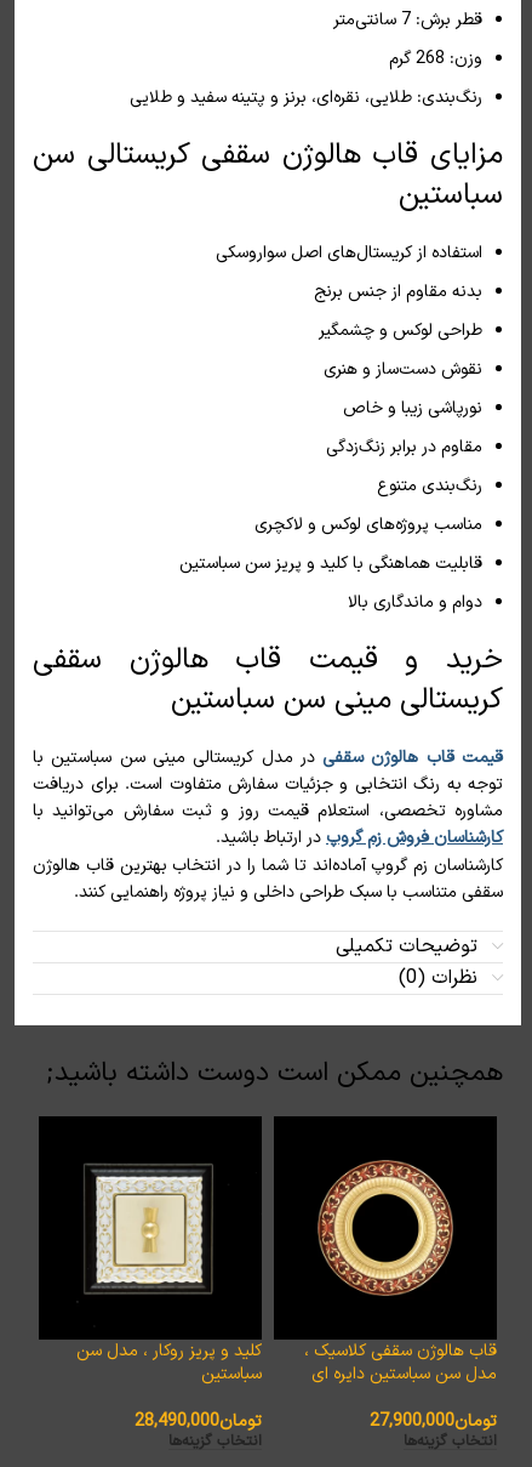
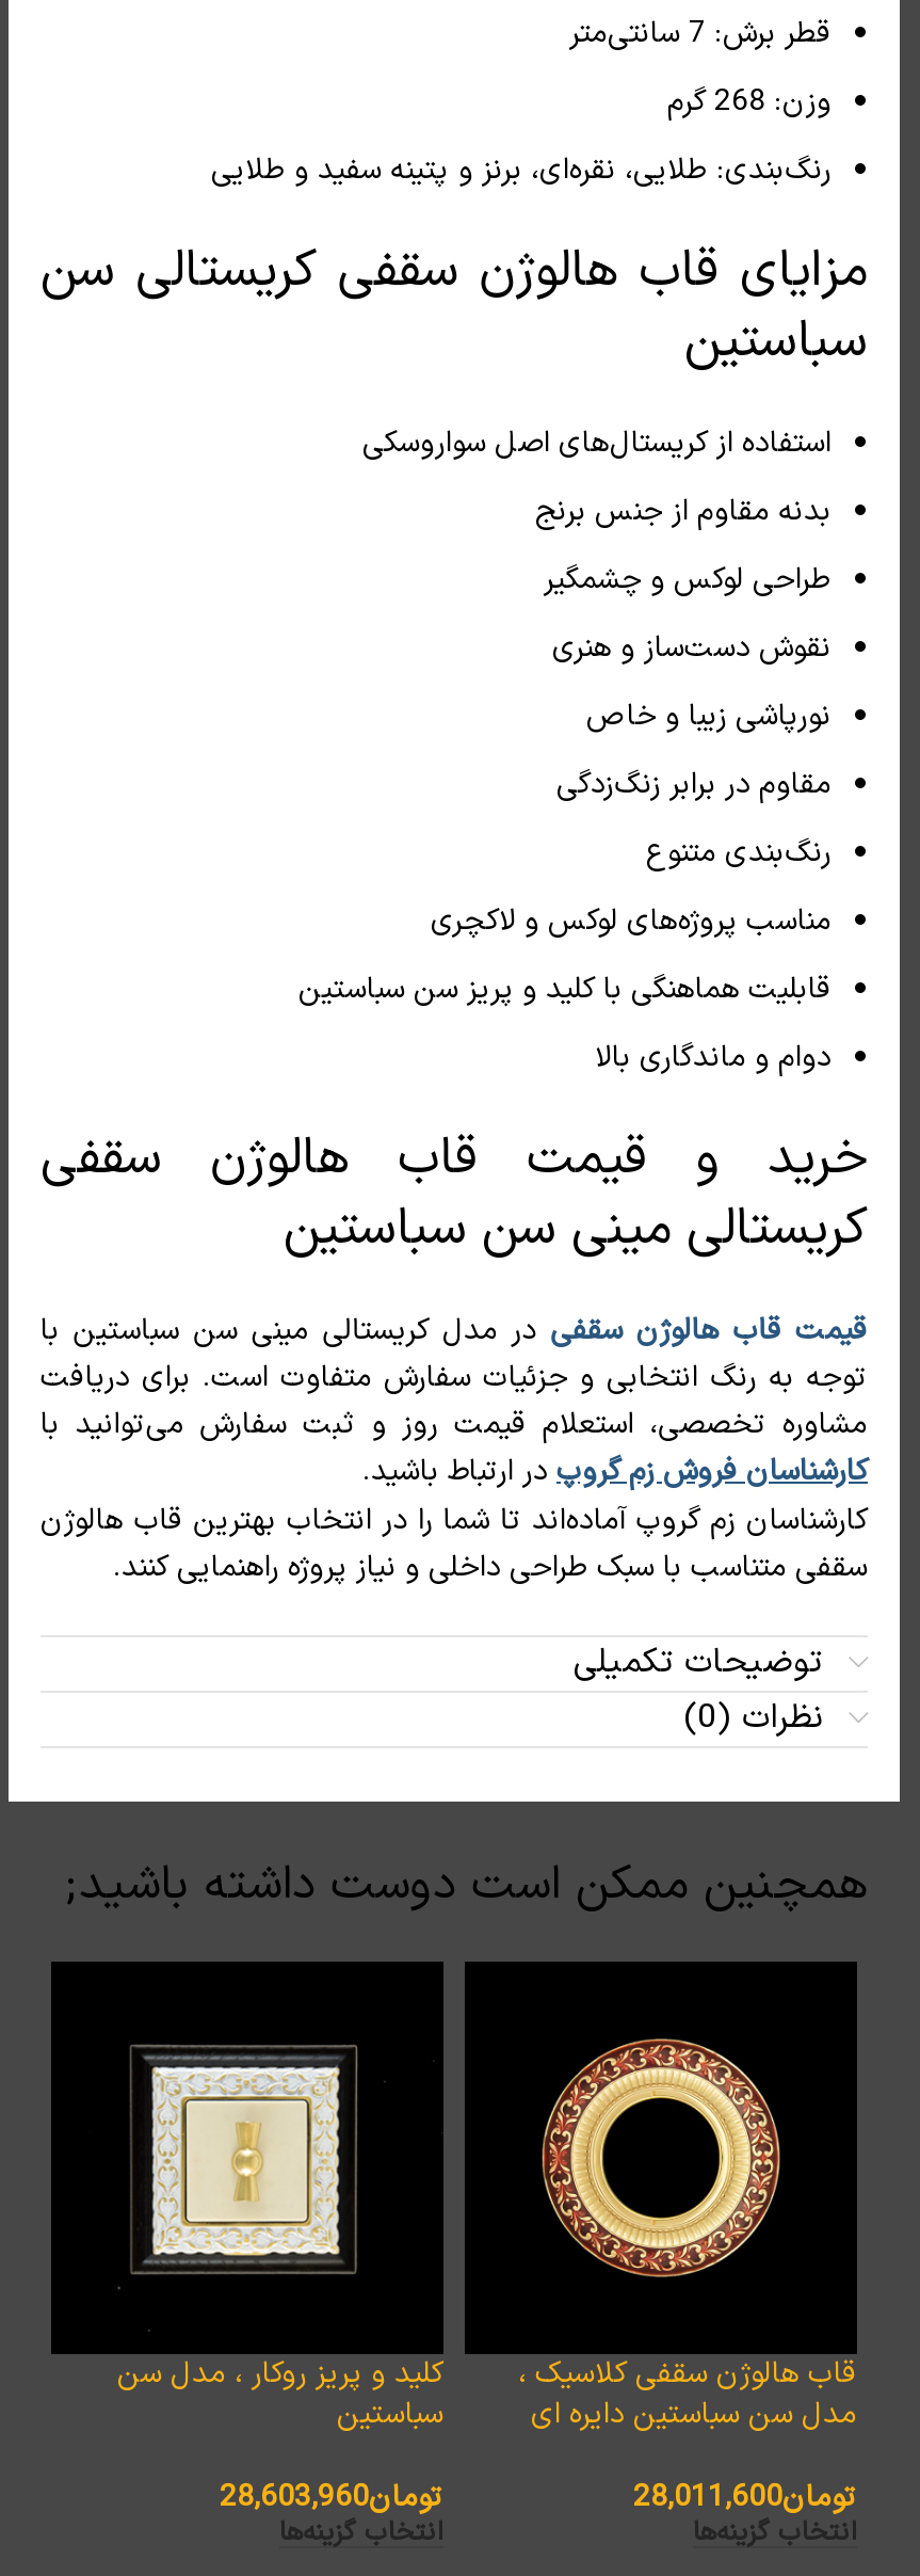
[135,1409,262,1435] تومان28,490,000 -> [220,2476,443,2521] تومان28,603,960
[370,1409,497,1435] تومان27,900,000 -> [633,2476,857,2521] تومان28,011,600

